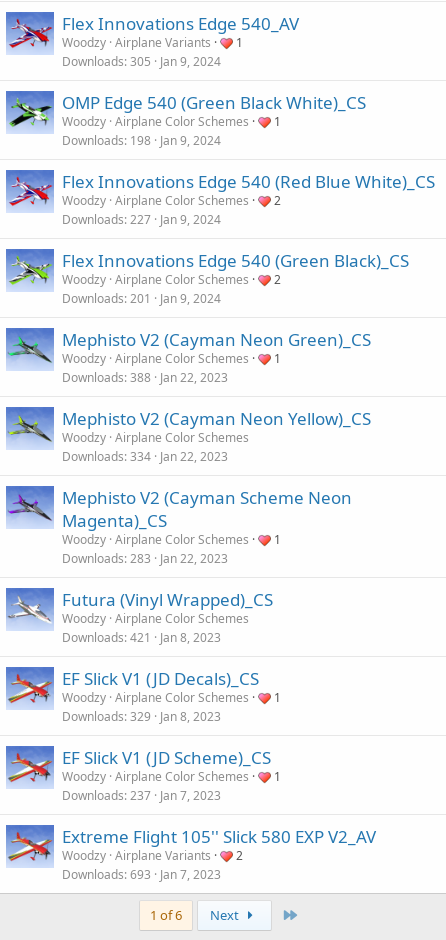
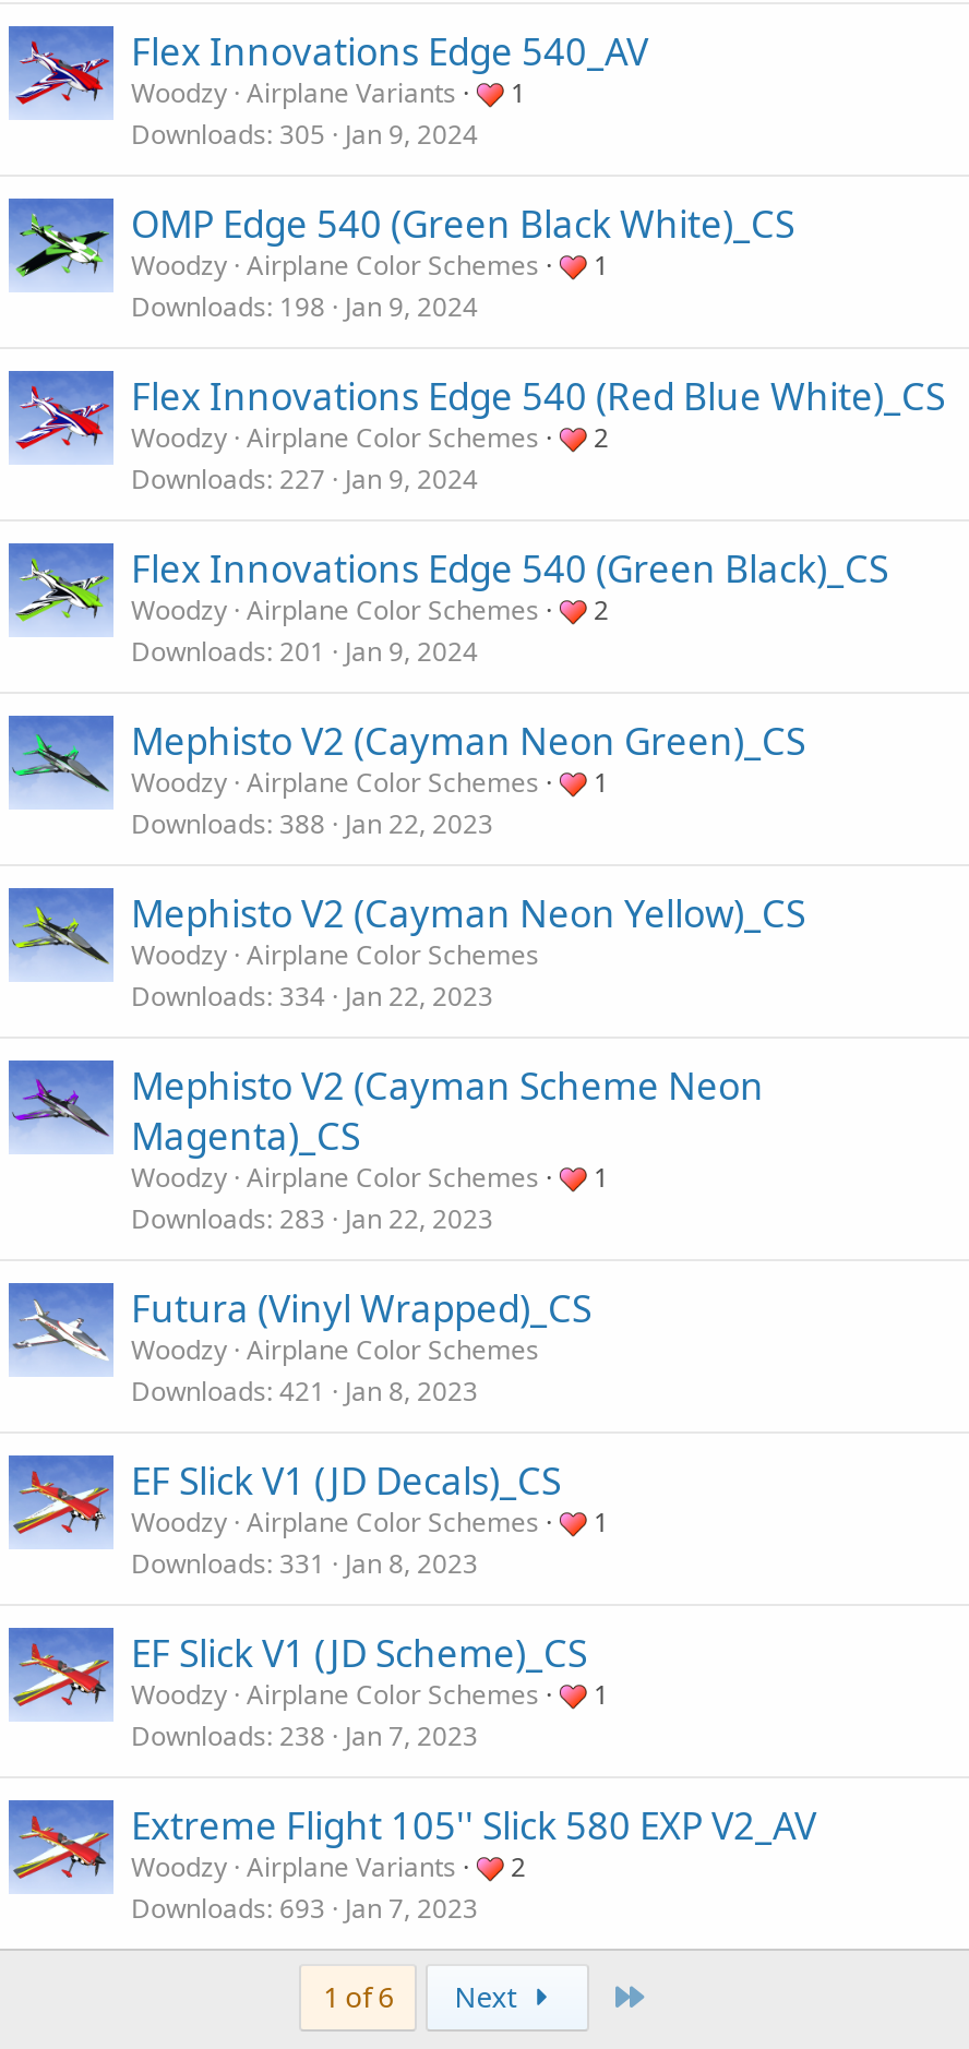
[62,708,221,725] Downloads 329 Jan 8, 2023 -> [131,1545,478,1582] Downloads 331 Jan 8, 2023
[62,787,221,804] Downloads 237 Jan 7, 2023 -> [131,1717,478,1754] Downloads 238 Jan 7, 2023

